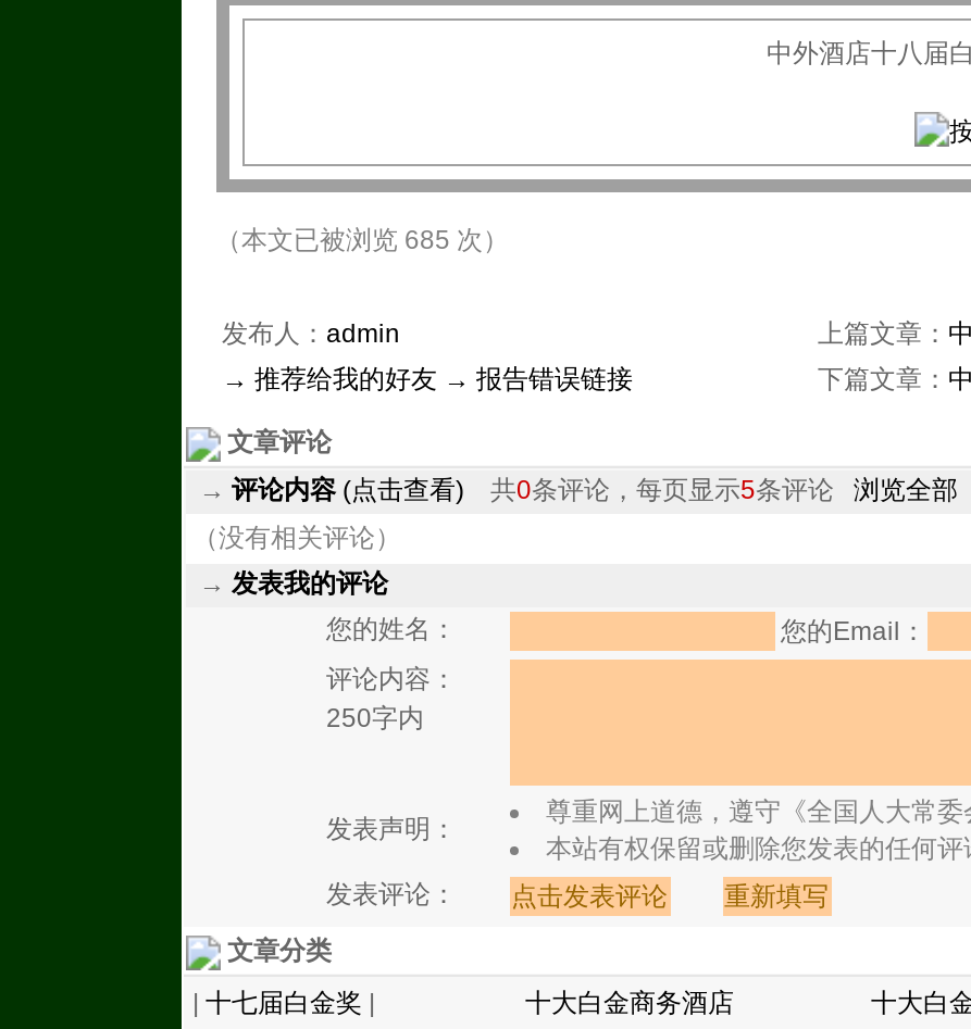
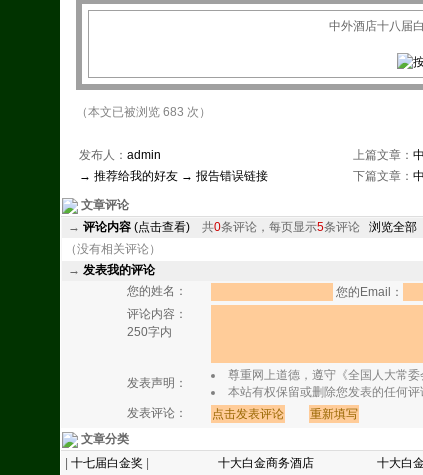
[215,225,509,255] （本文已被浏览 685 次） -> [75,105,210,119] （本文已被浏览 683 次）

